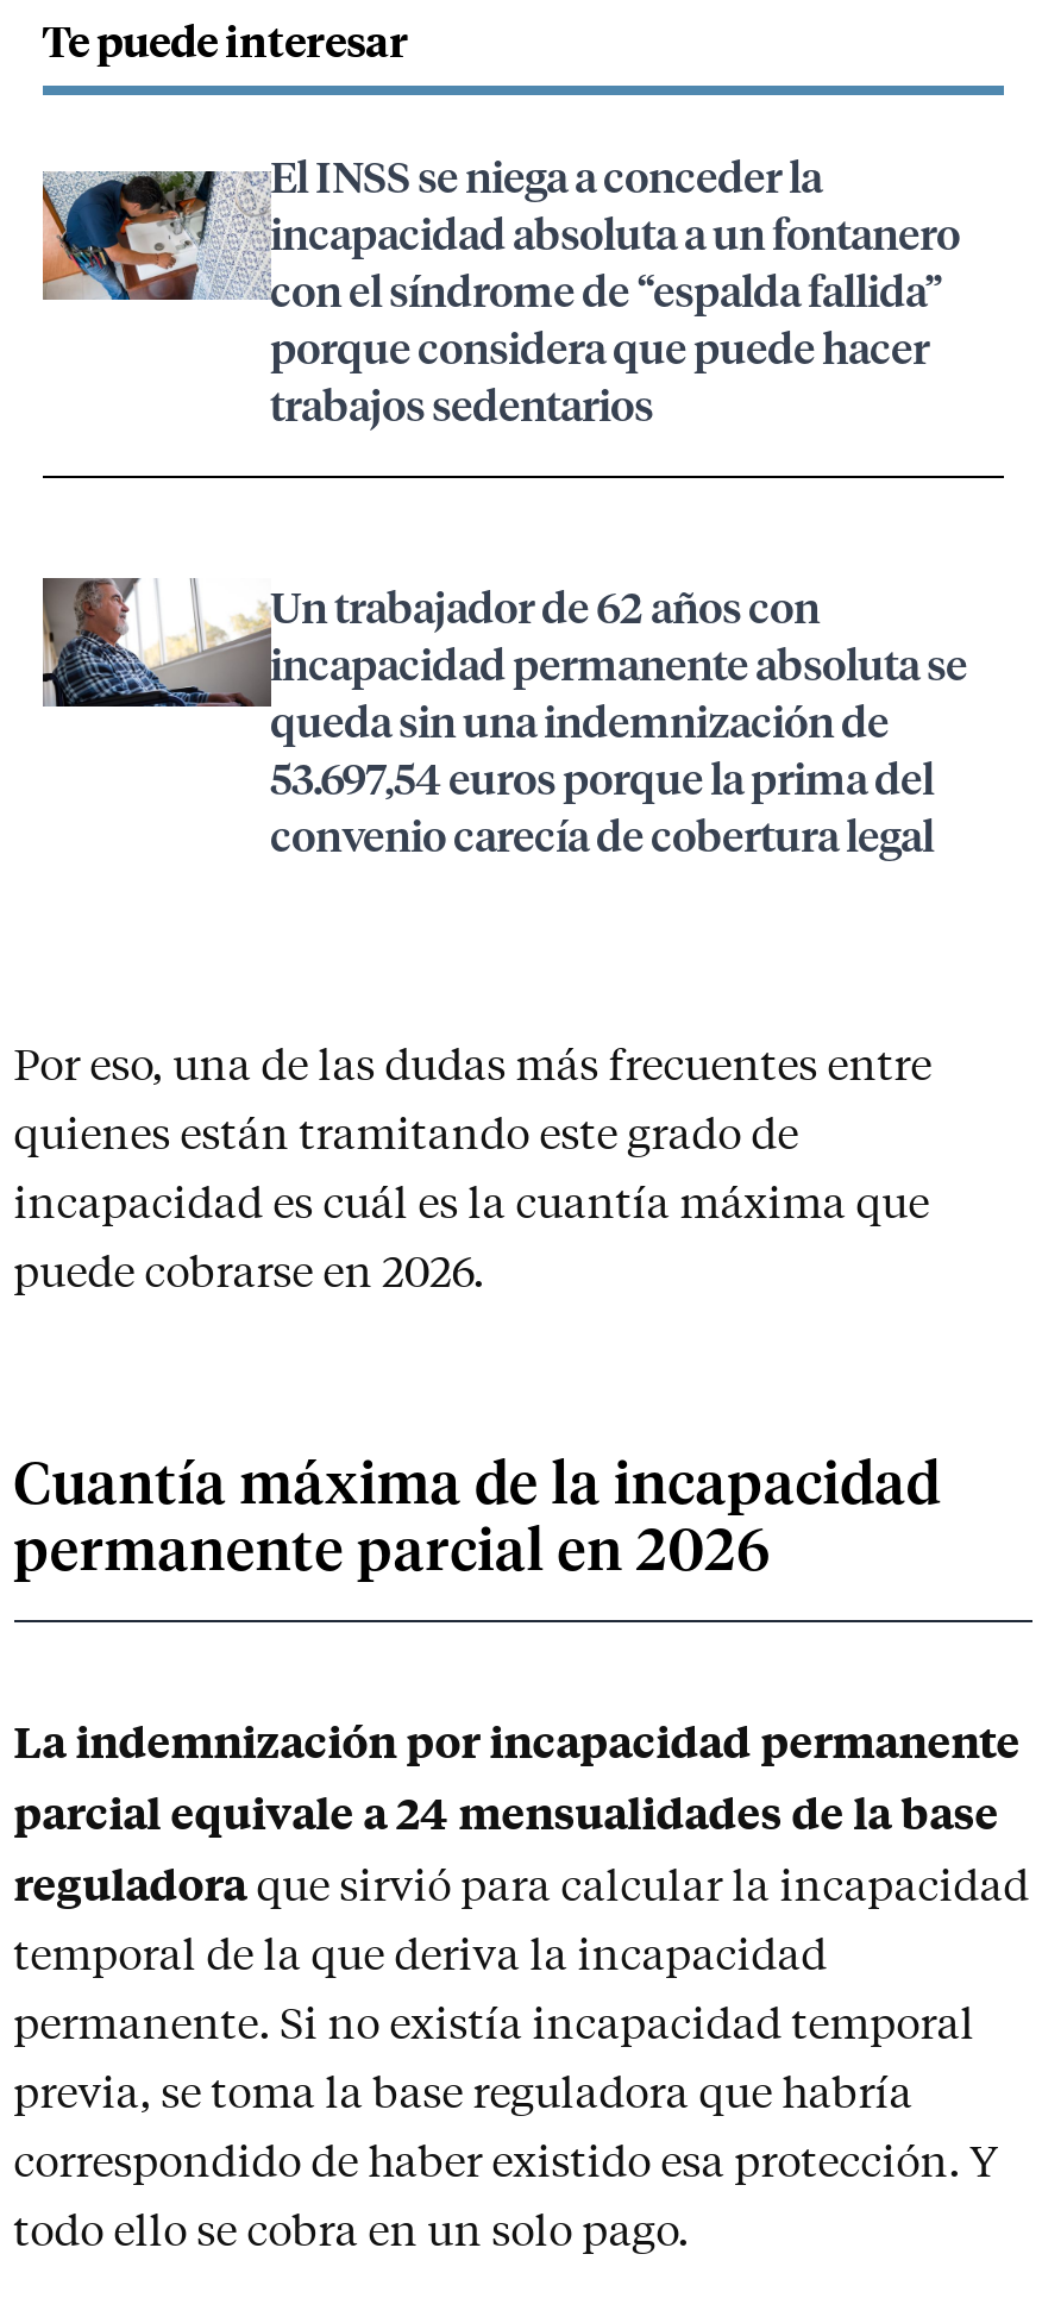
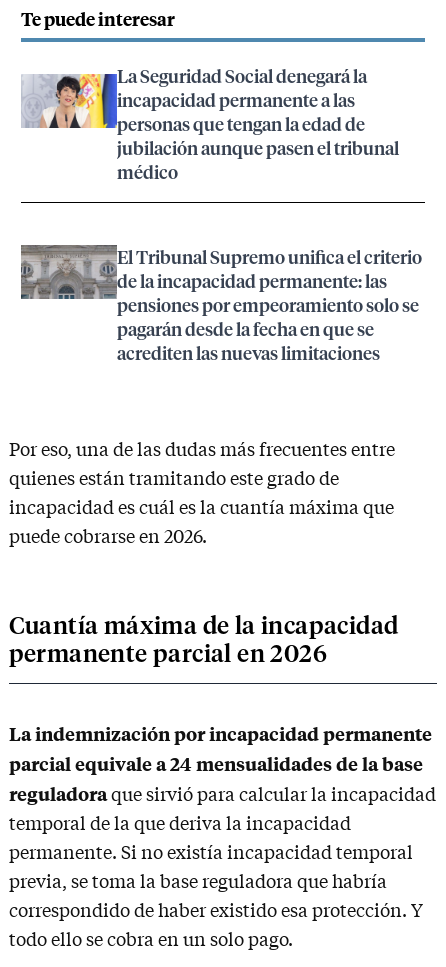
[40,149,960,432] [image] | El INSS se niega a conceder la | incapacidad absoluta a un fontanero | con el síndrome de “espalda fallida” | porque considera que puede hacer | trabajos sedentarios -> [21,64,399,183] [image] | La Seguridad Social denegará la | incapacidad permanente a las | personas que tengan la edad de | jubilación aunque pasen el tribunal | médico
[40,577,967,863] [image] | Un trabajador de 62 años con | incapacidad permanente absoluta se | queda sin una indemnización de | 53.697,54 euros porque la prima del | convenio carecía de cobertura legal -> [21,244,422,364] [image] | El Tribunal Supremo unifica el criterio | de la incapacidad permanente: las | pensiones por empeoramiento solo se | pagarán desde la fecha en que se | acrediten las nuevas limitaciones

